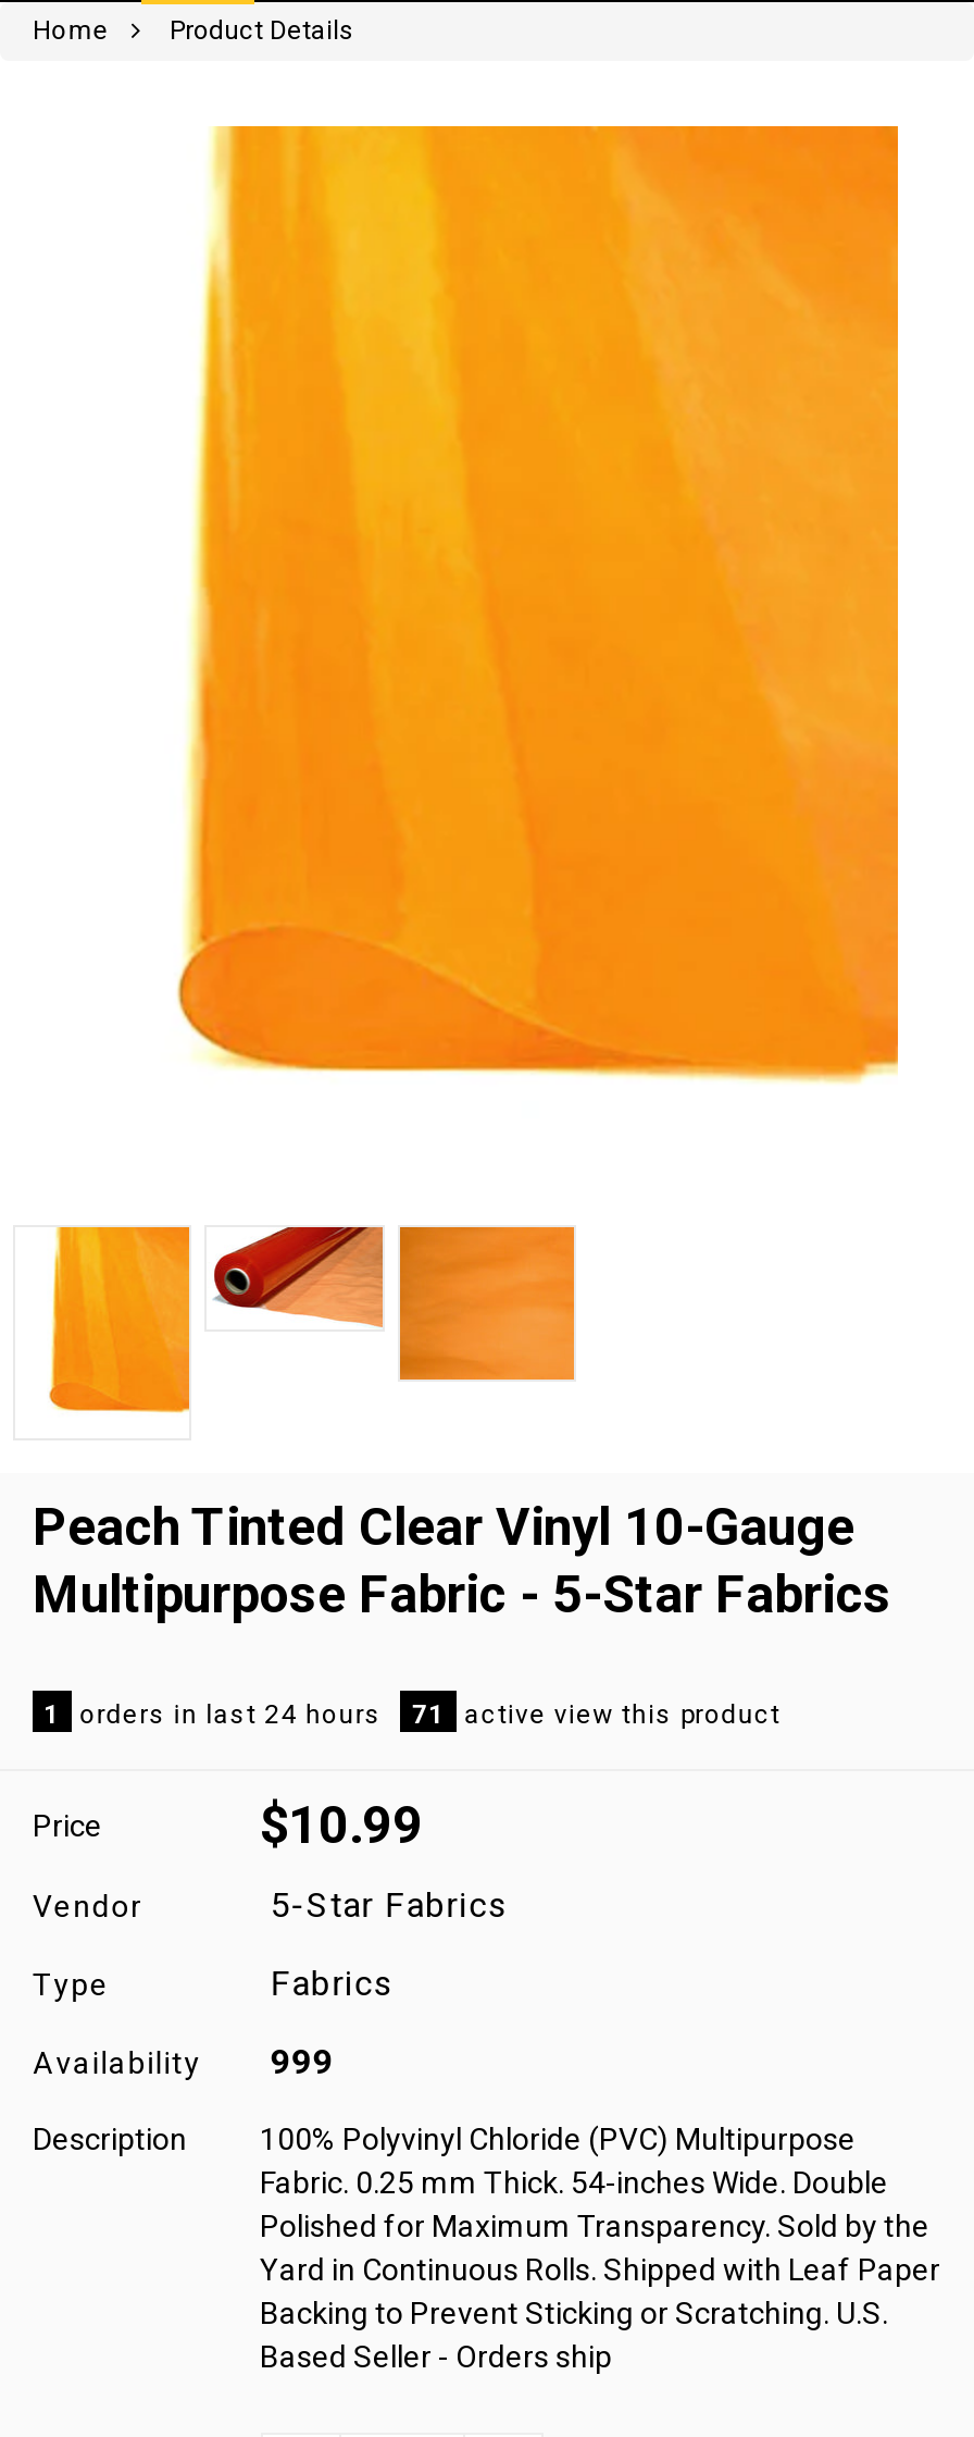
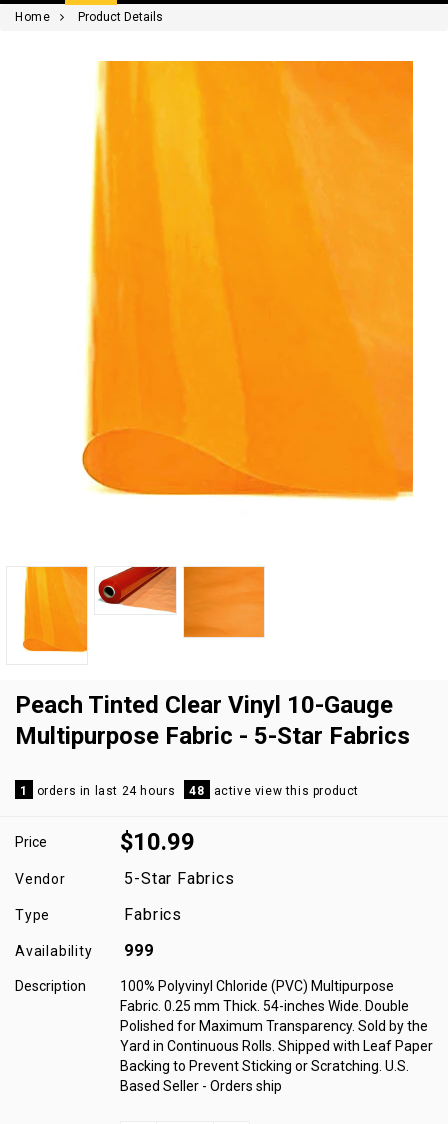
[43,1700,781,1731] 1 orders in last 24 hours 71 active view this product -> [20,784,359,798] 1 orders in last 24 hours 48 active view this product

